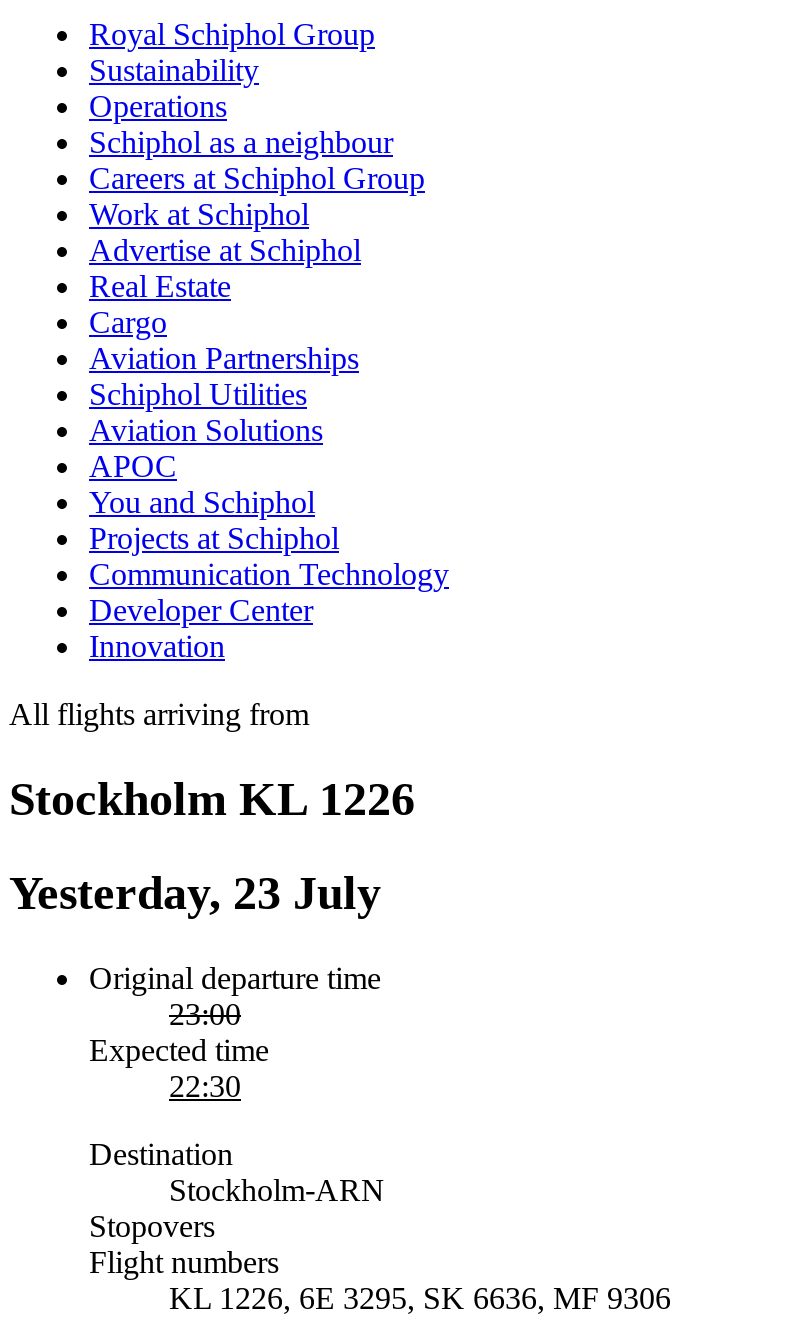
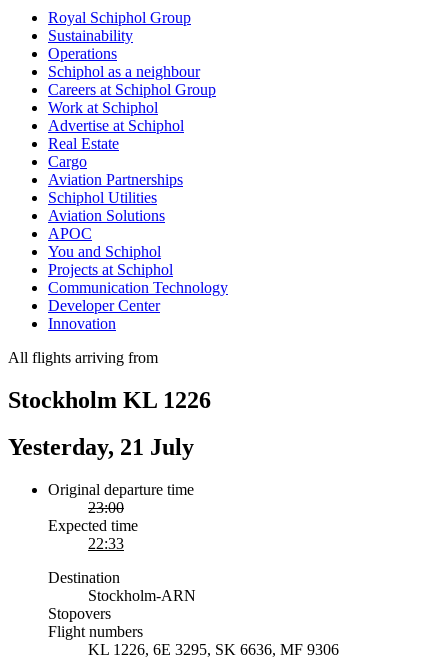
[9,867,381,919] Yesterday, 23 July -> [8,434,194,460] Yesterday, 21 July
[169,1068,241,1102] 22:30 -> [88,535,124,552] 22:33

